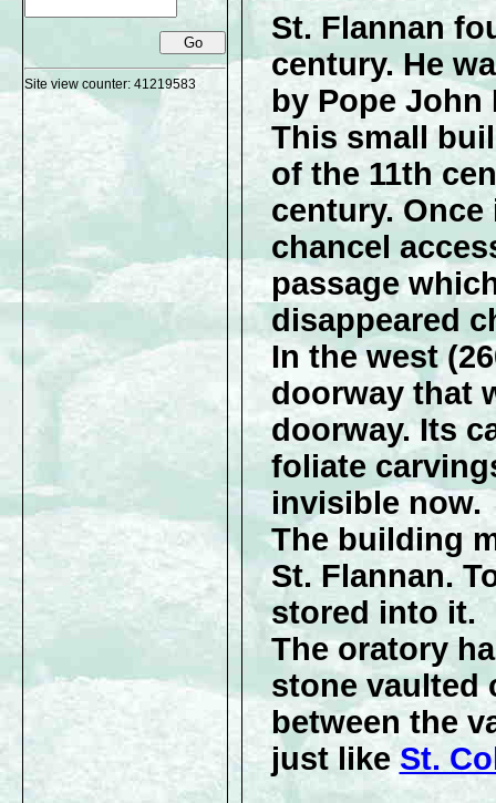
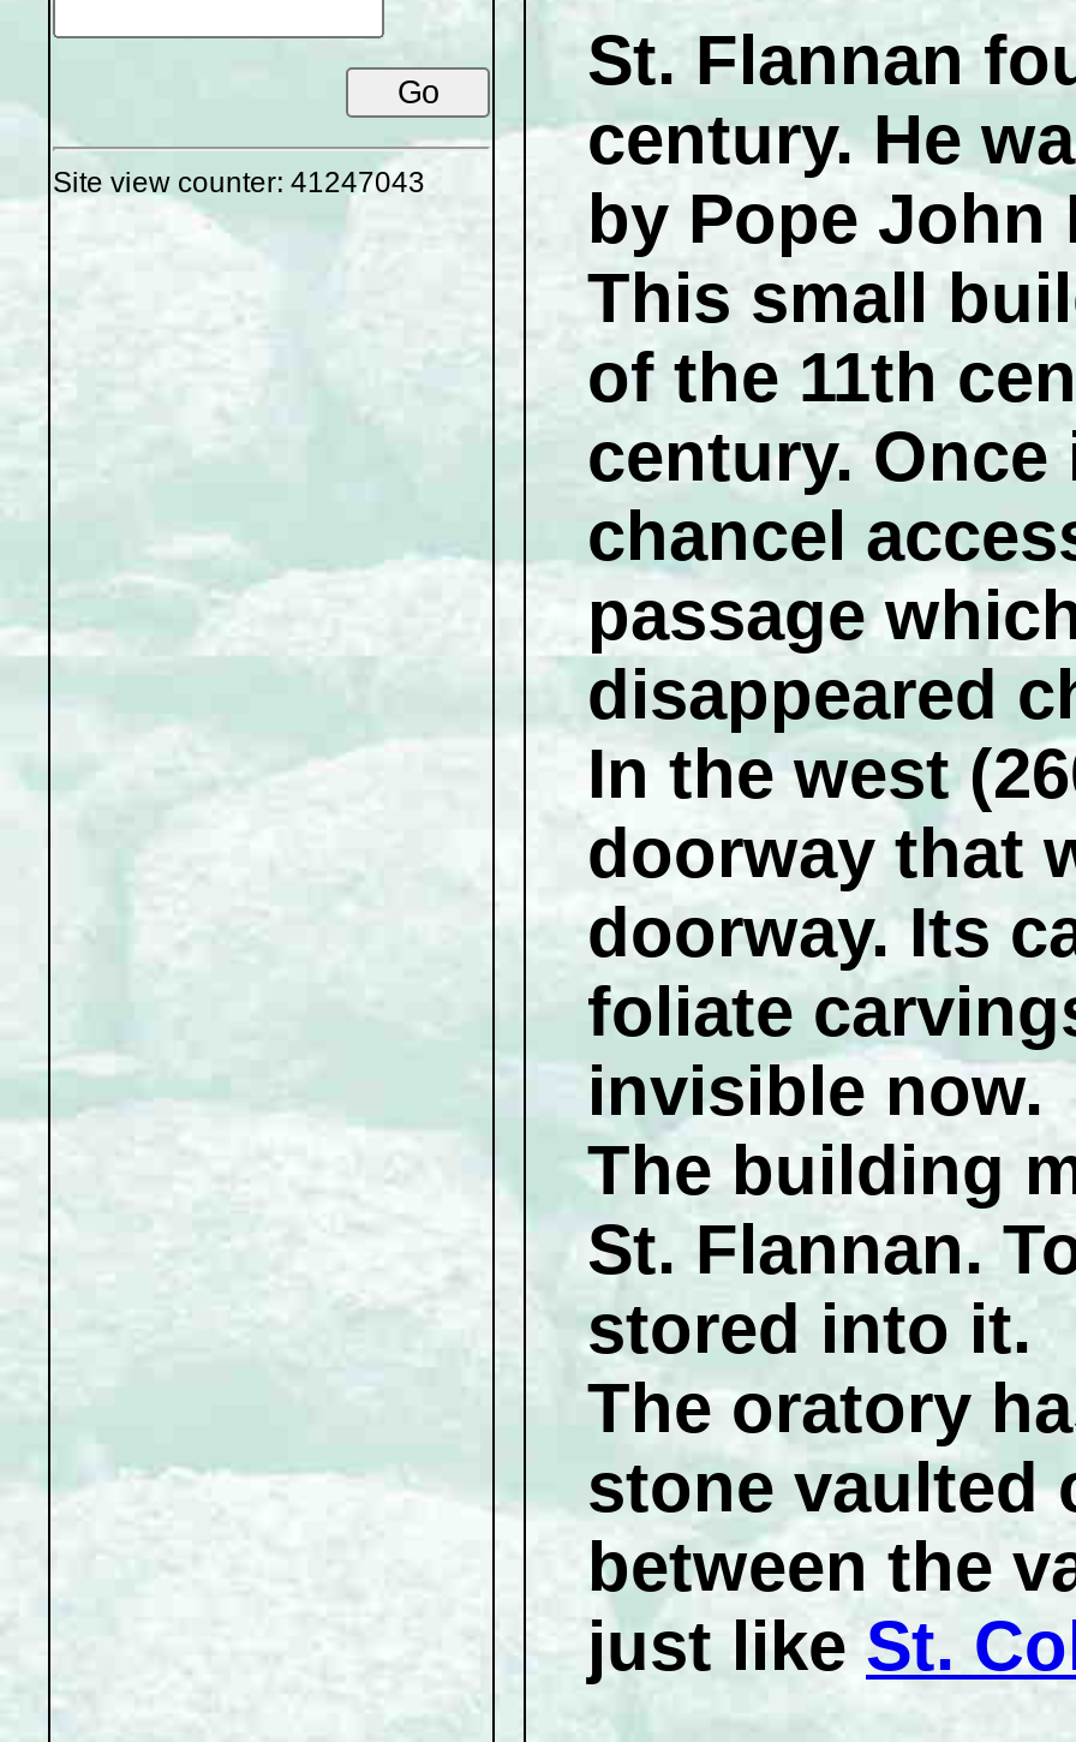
[24,76,196,92] Site view counter: 41219583 -> [53,166,425,199] Site view counter: 41247043

